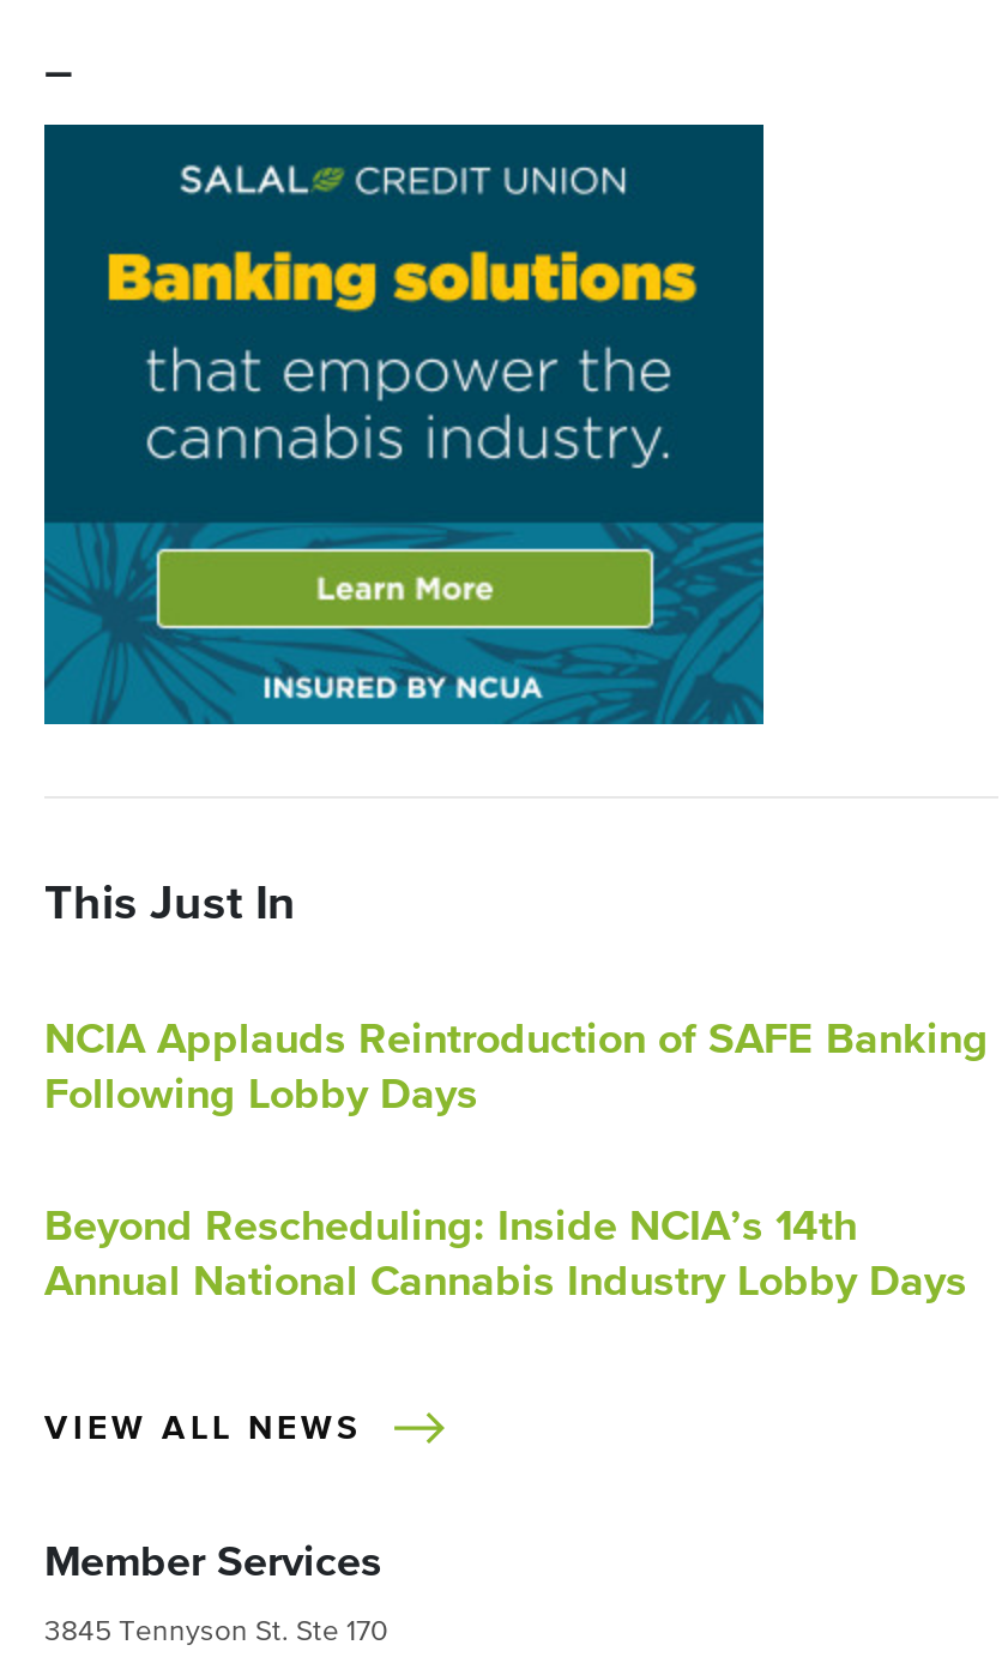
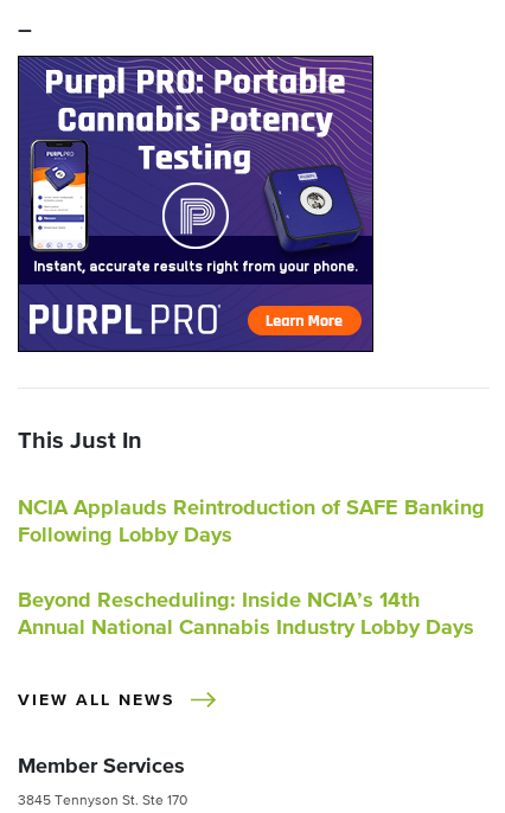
[42,125,766,727] [image] -> [17,56,375,353] [image]

